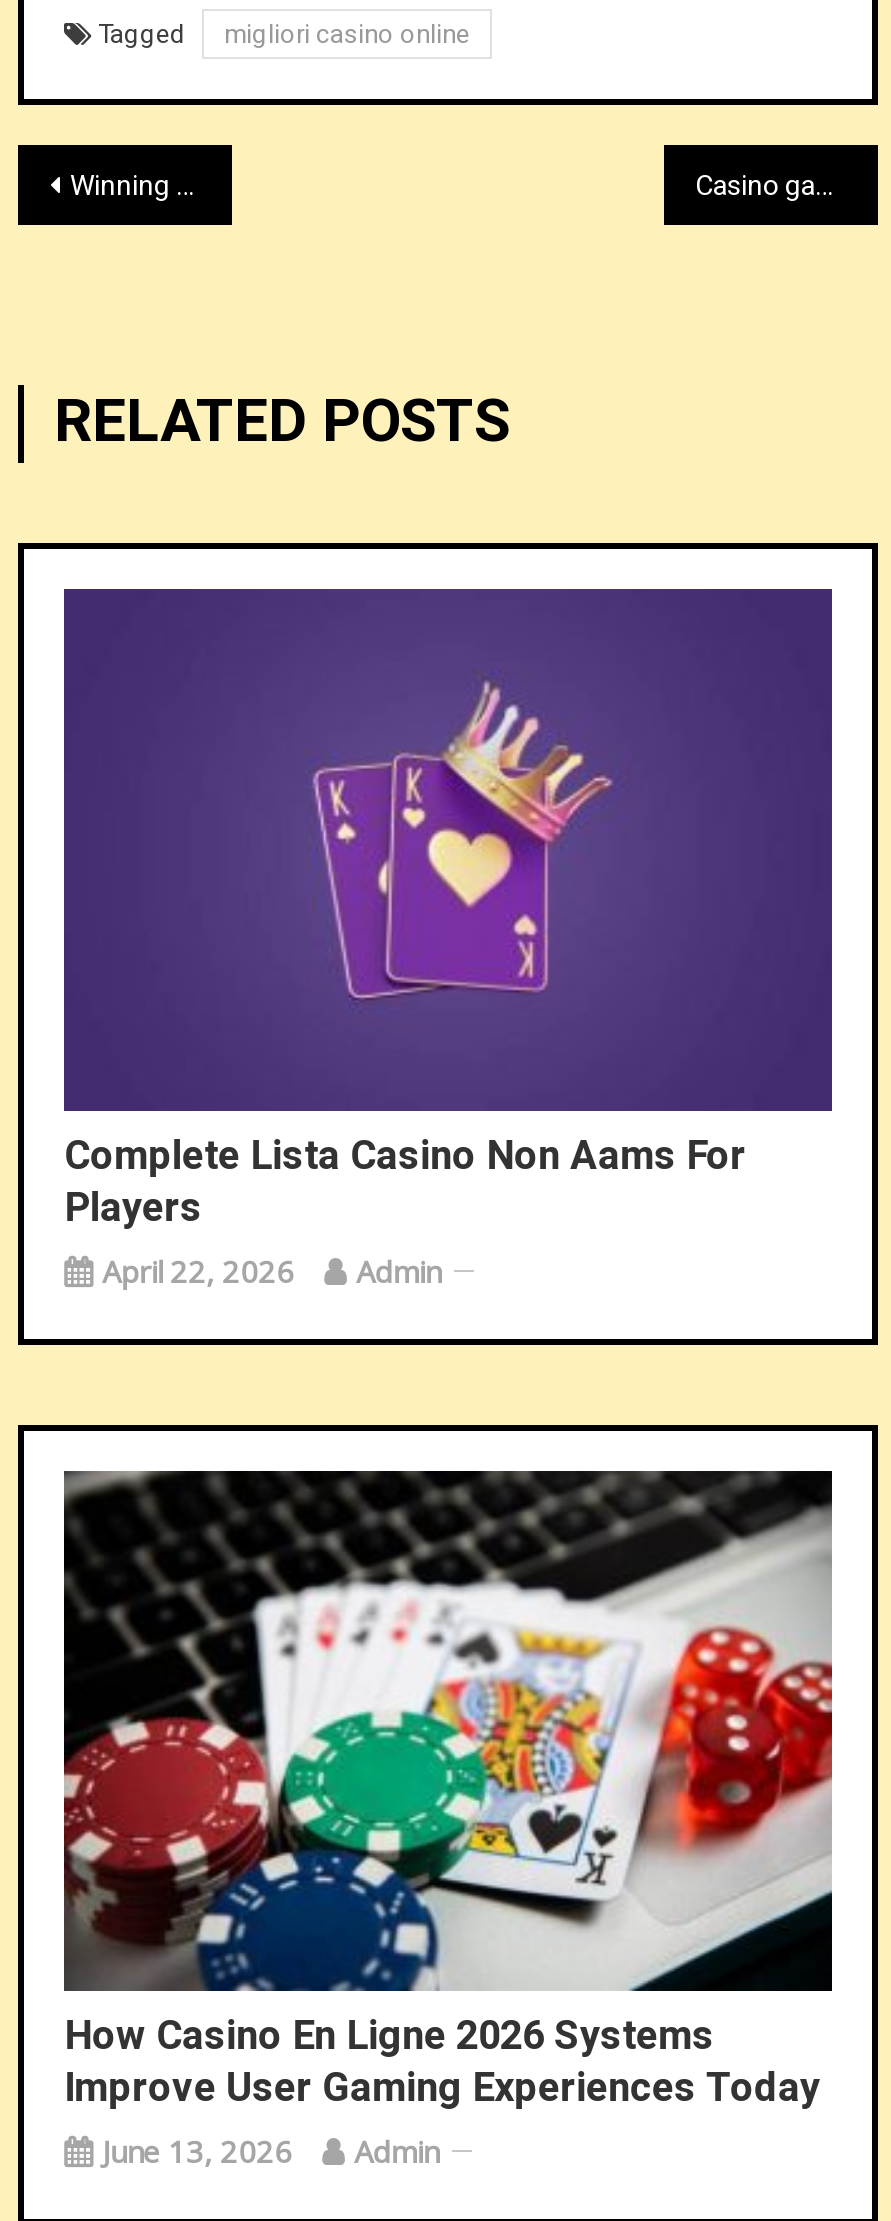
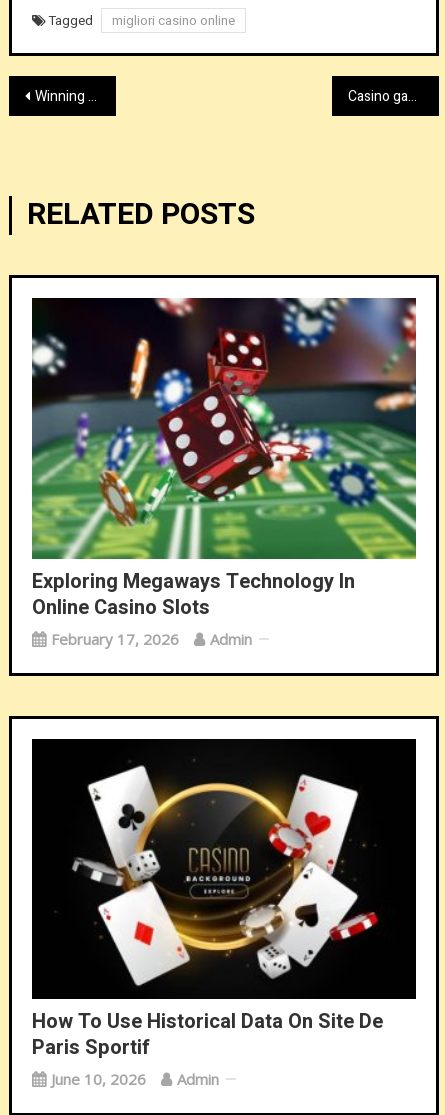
[62,587,834,1290] [image] | Complete Lista Casino Non Aams For | Players | April 22, 2026 -> [31,297,417,649] [image] | Exploring Megaways Technology In | Online Casino Slots | February 17, 2026
[62,1469,834,2171] [image] | How Casino En Ligne 2026 Systems | Improve User Gaming Experiences Today | June 13, 2026 -> [31,739,417,1089] [image] | How To Use Historical Data On Site De | Paris Sportif | June 10, 2026

